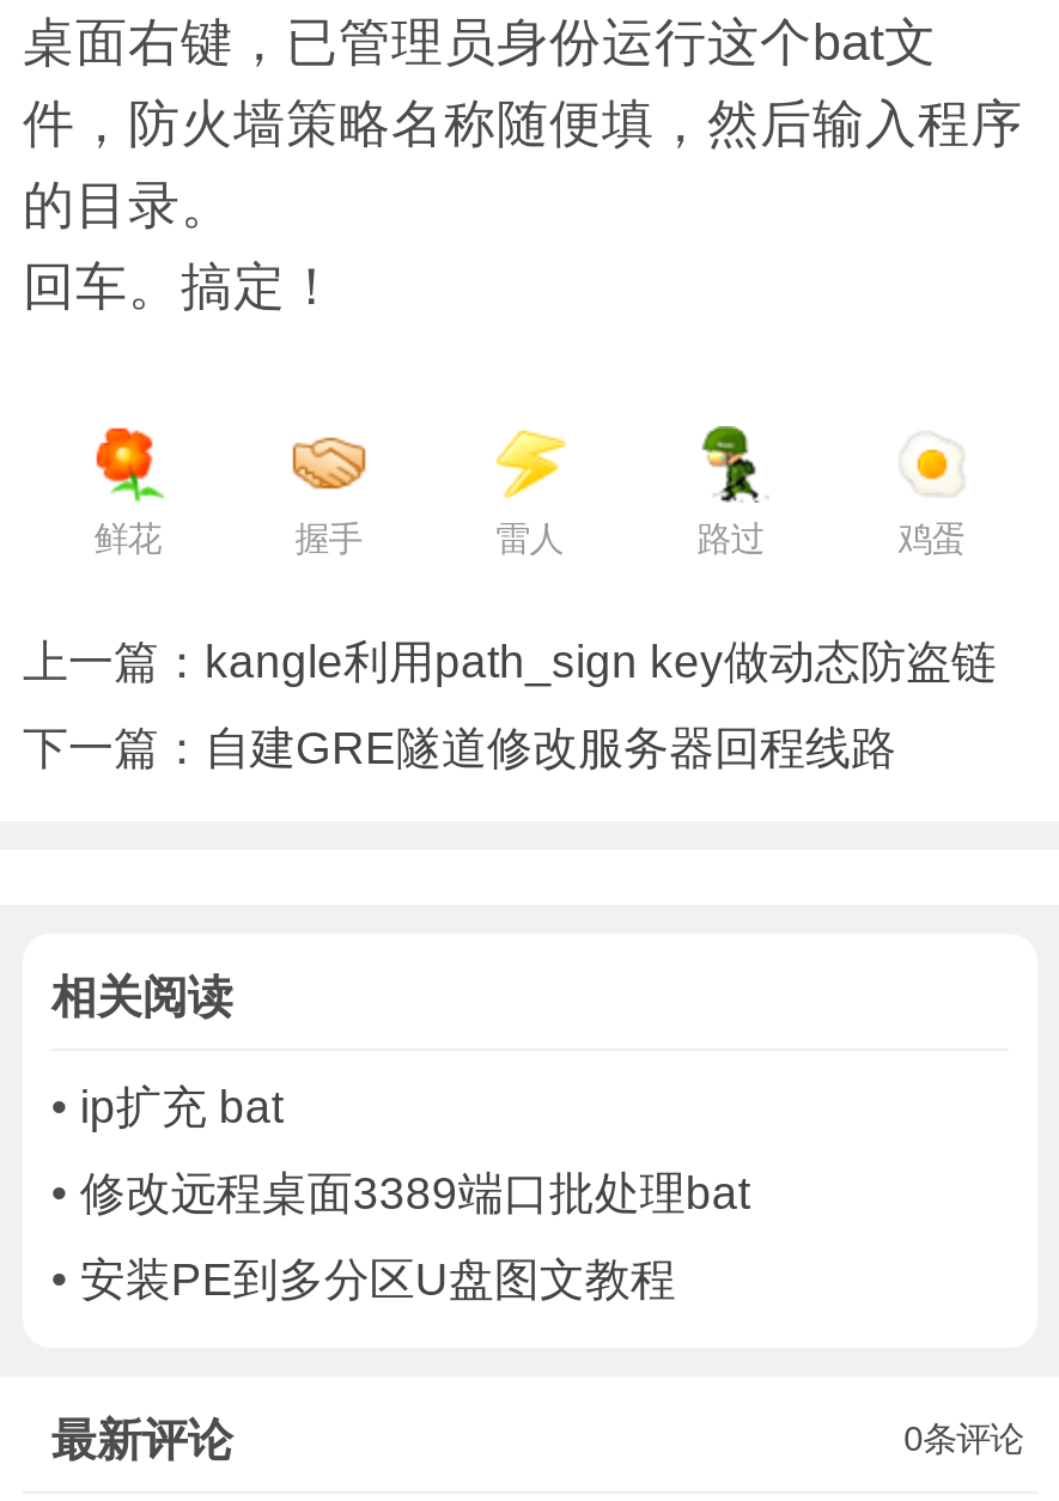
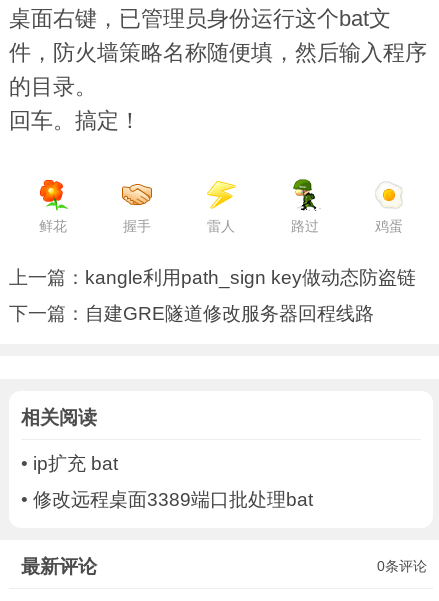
[51,1254,676,1304] •安装PE到多分区U盘图文教程 -> none

